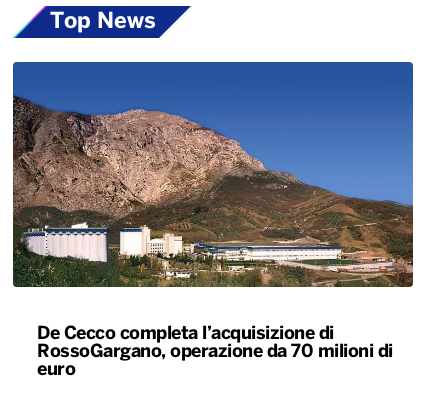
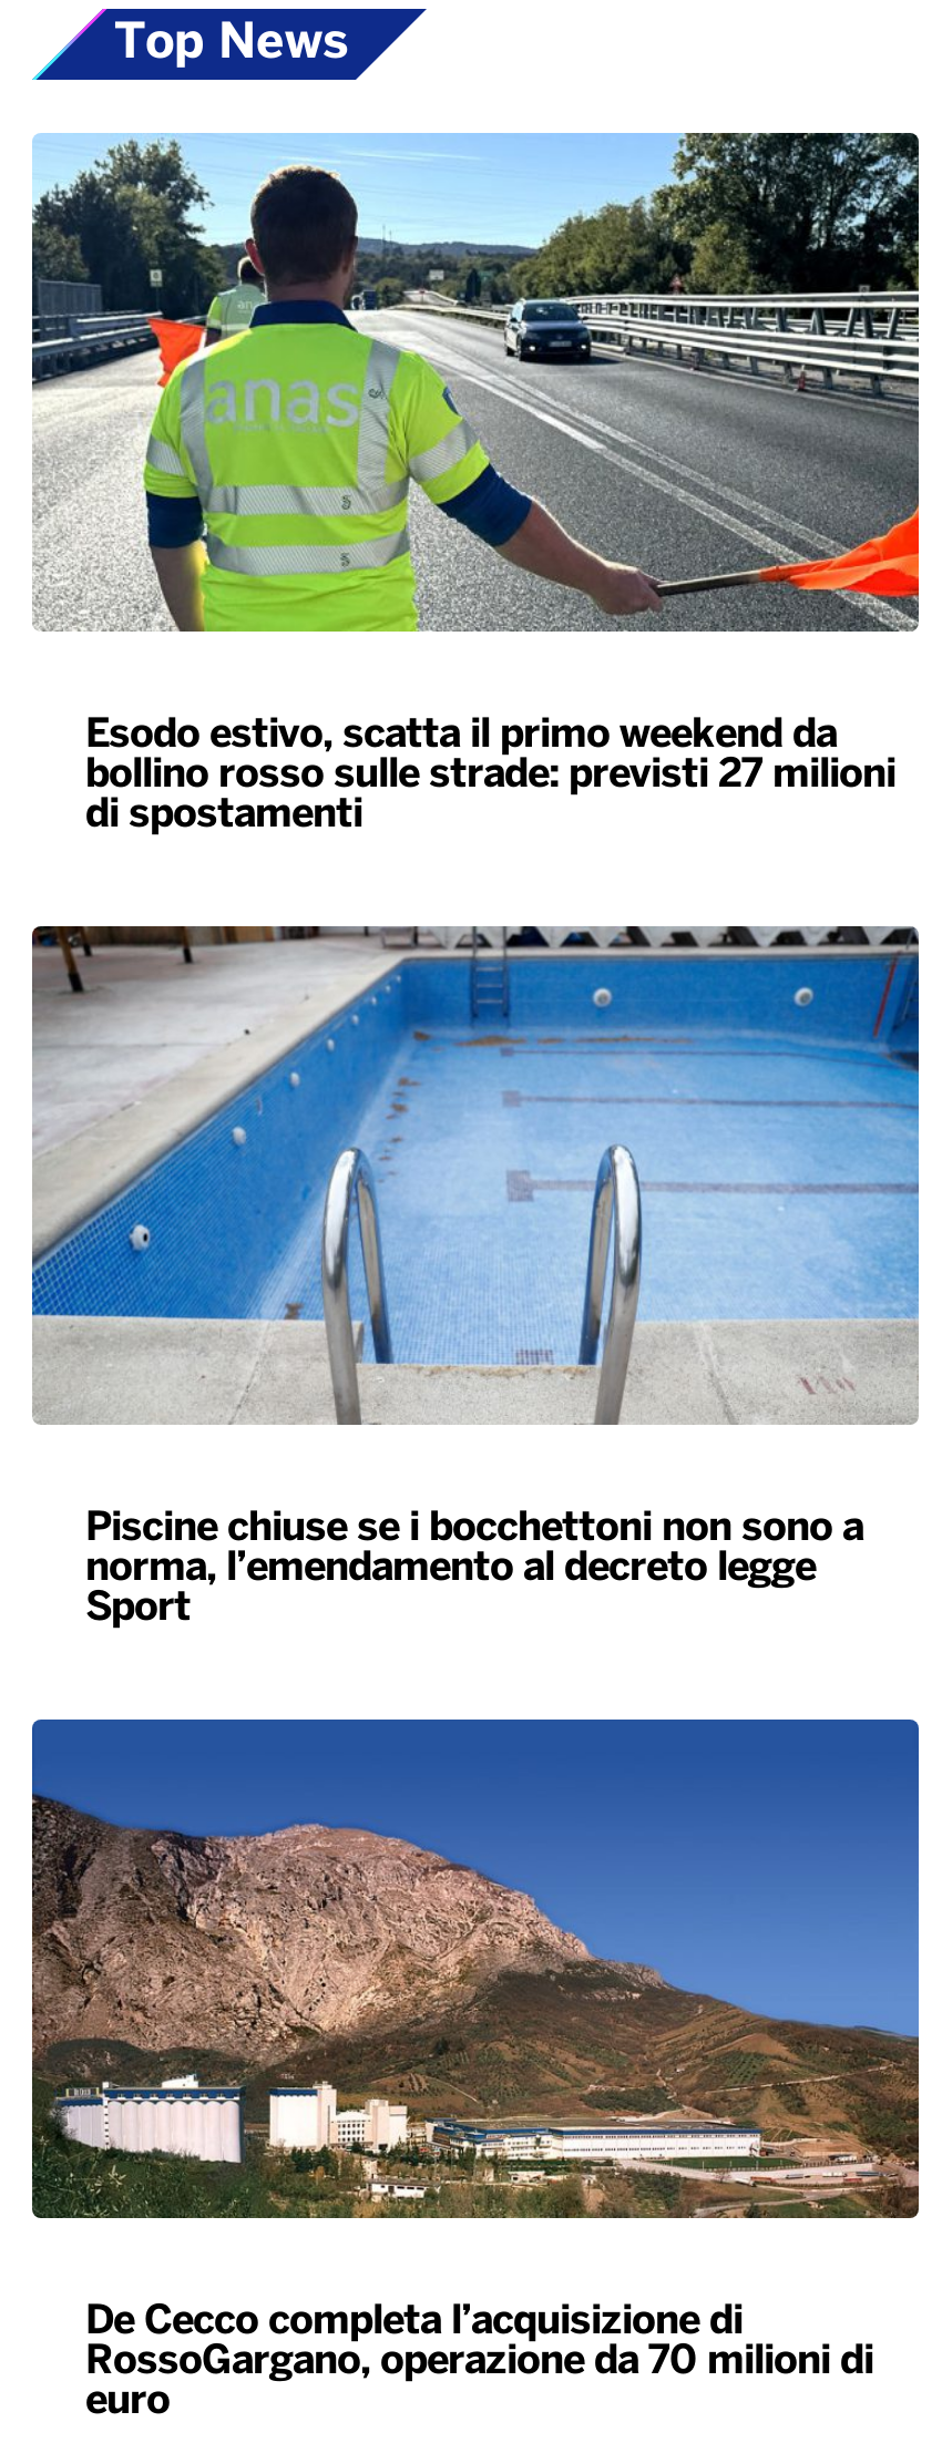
none -> [30,924,921,1629] [image] | Piscine chiuse se i bocchettoni non sono a | norma, l’emendamento al decreto legge | Sport
none -> [32,131,921,836] [image] | Esodo estivo, scatta il primo weekend da | bollino rosso sulle strade: previsti 27 milioni | di spostamenti

